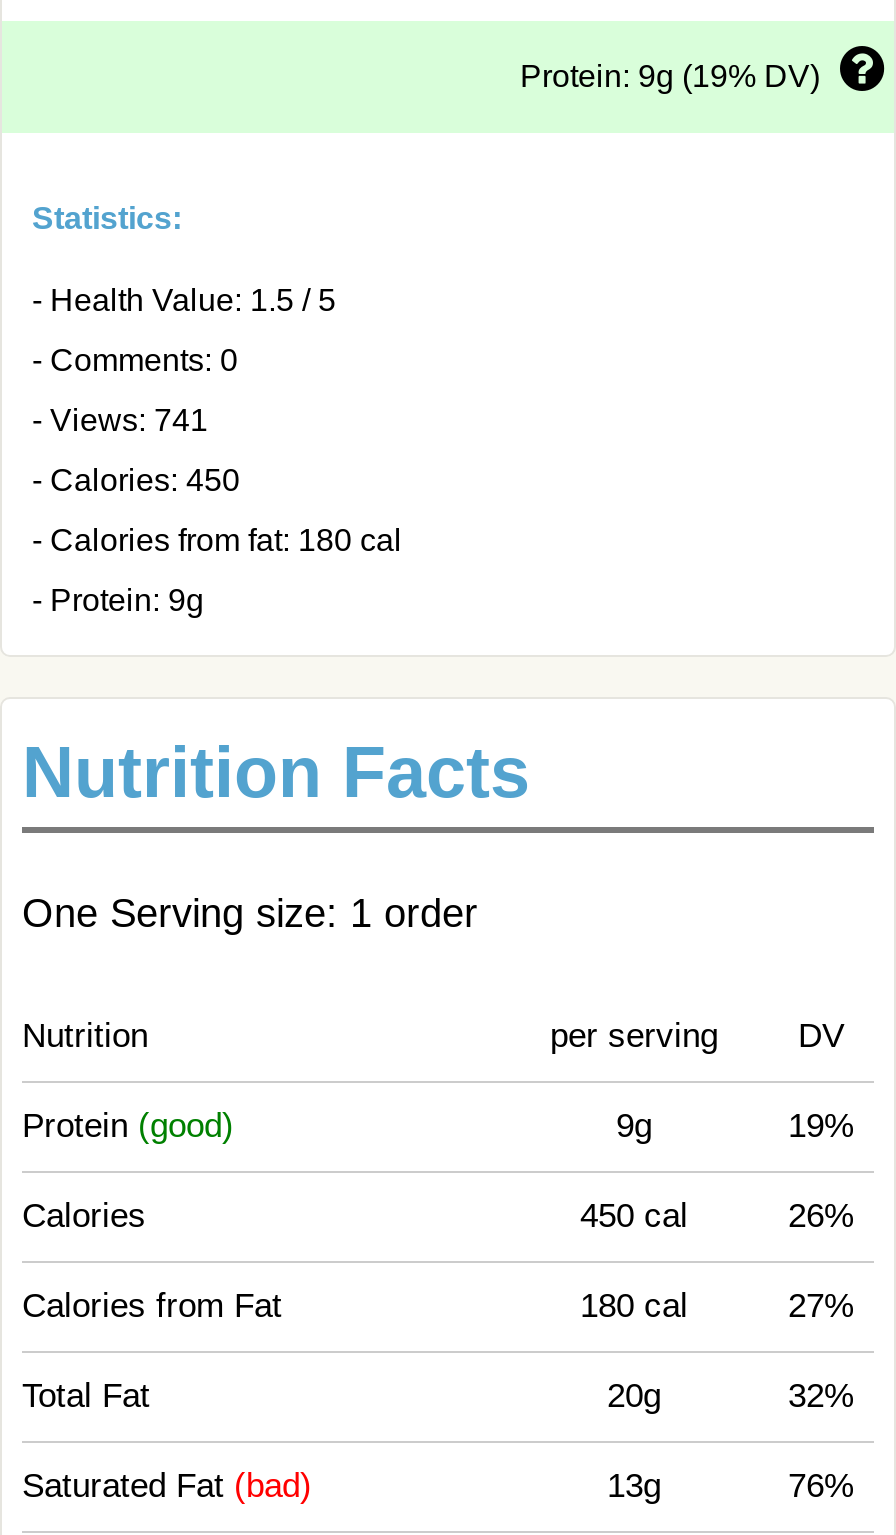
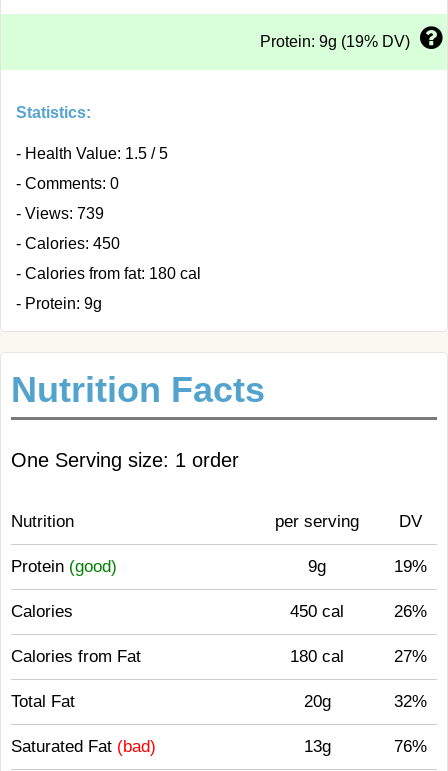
[32,403,208,437] - Views: 741 -> [16,205,104,222] - Views: 739

